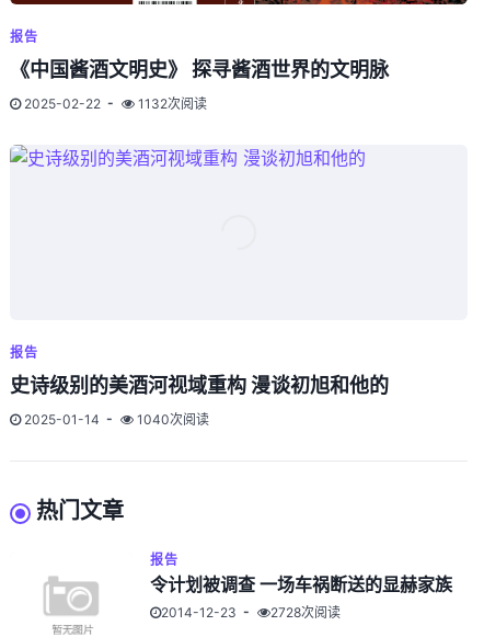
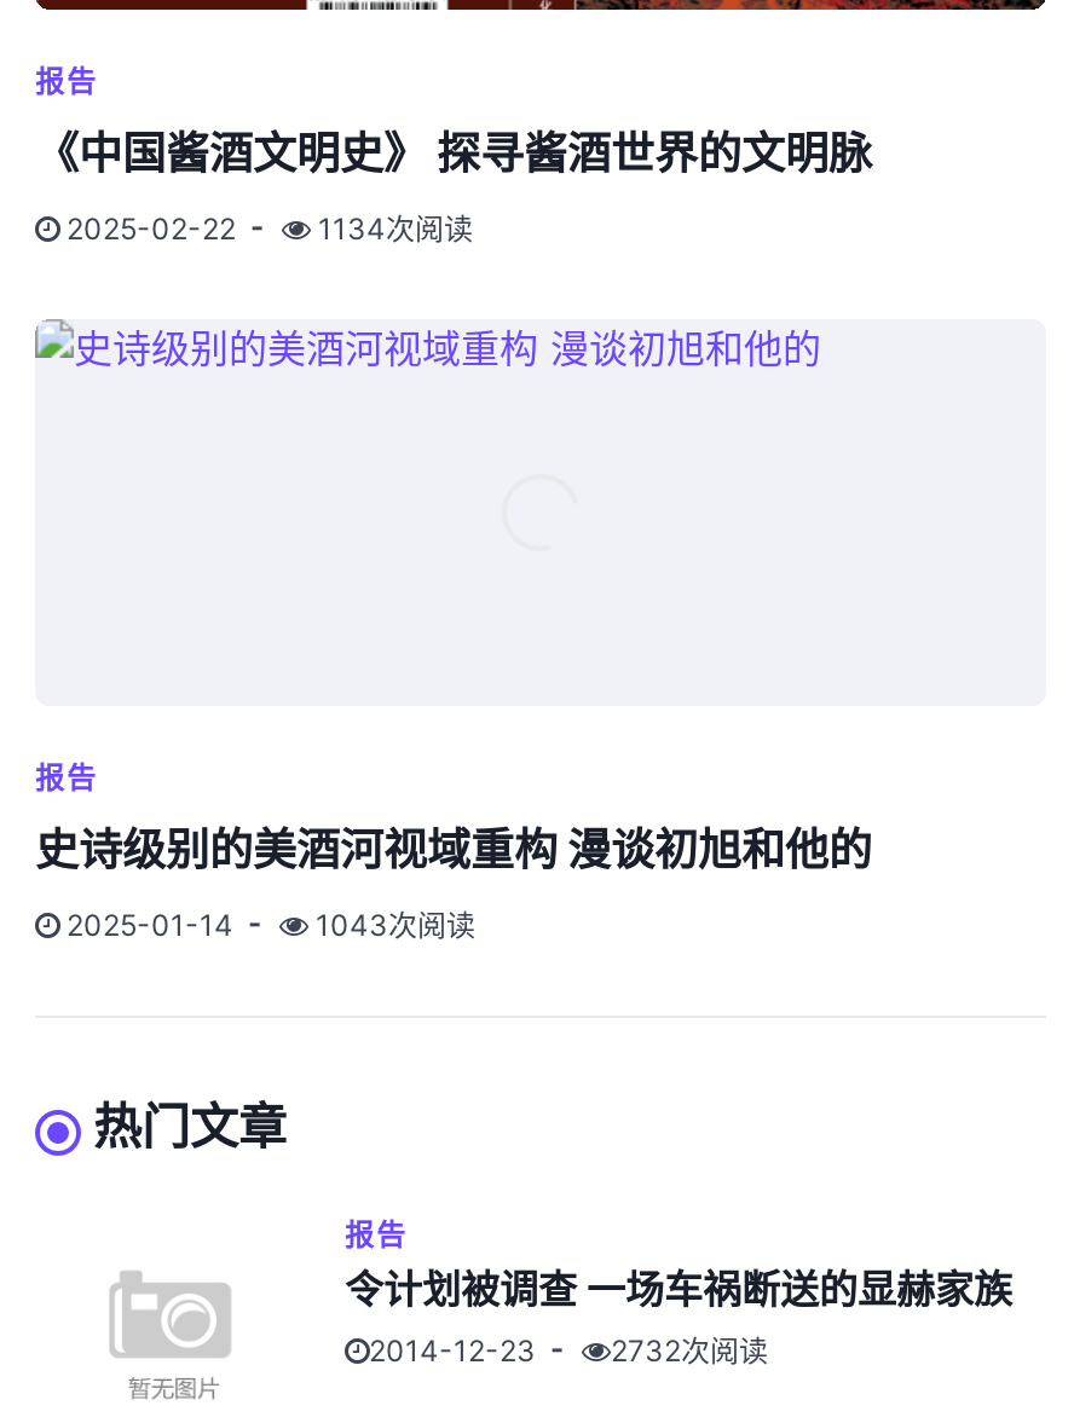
[135,95,207,112] 1132次阅读 -> [311,210,473,247] 1134次阅读
[134,411,209,428] 1040次阅读 -> [308,907,475,943] 1043次阅读
[270,604,341,621] 2728次阅读 -> [611,1332,768,1369] 2732次阅读

